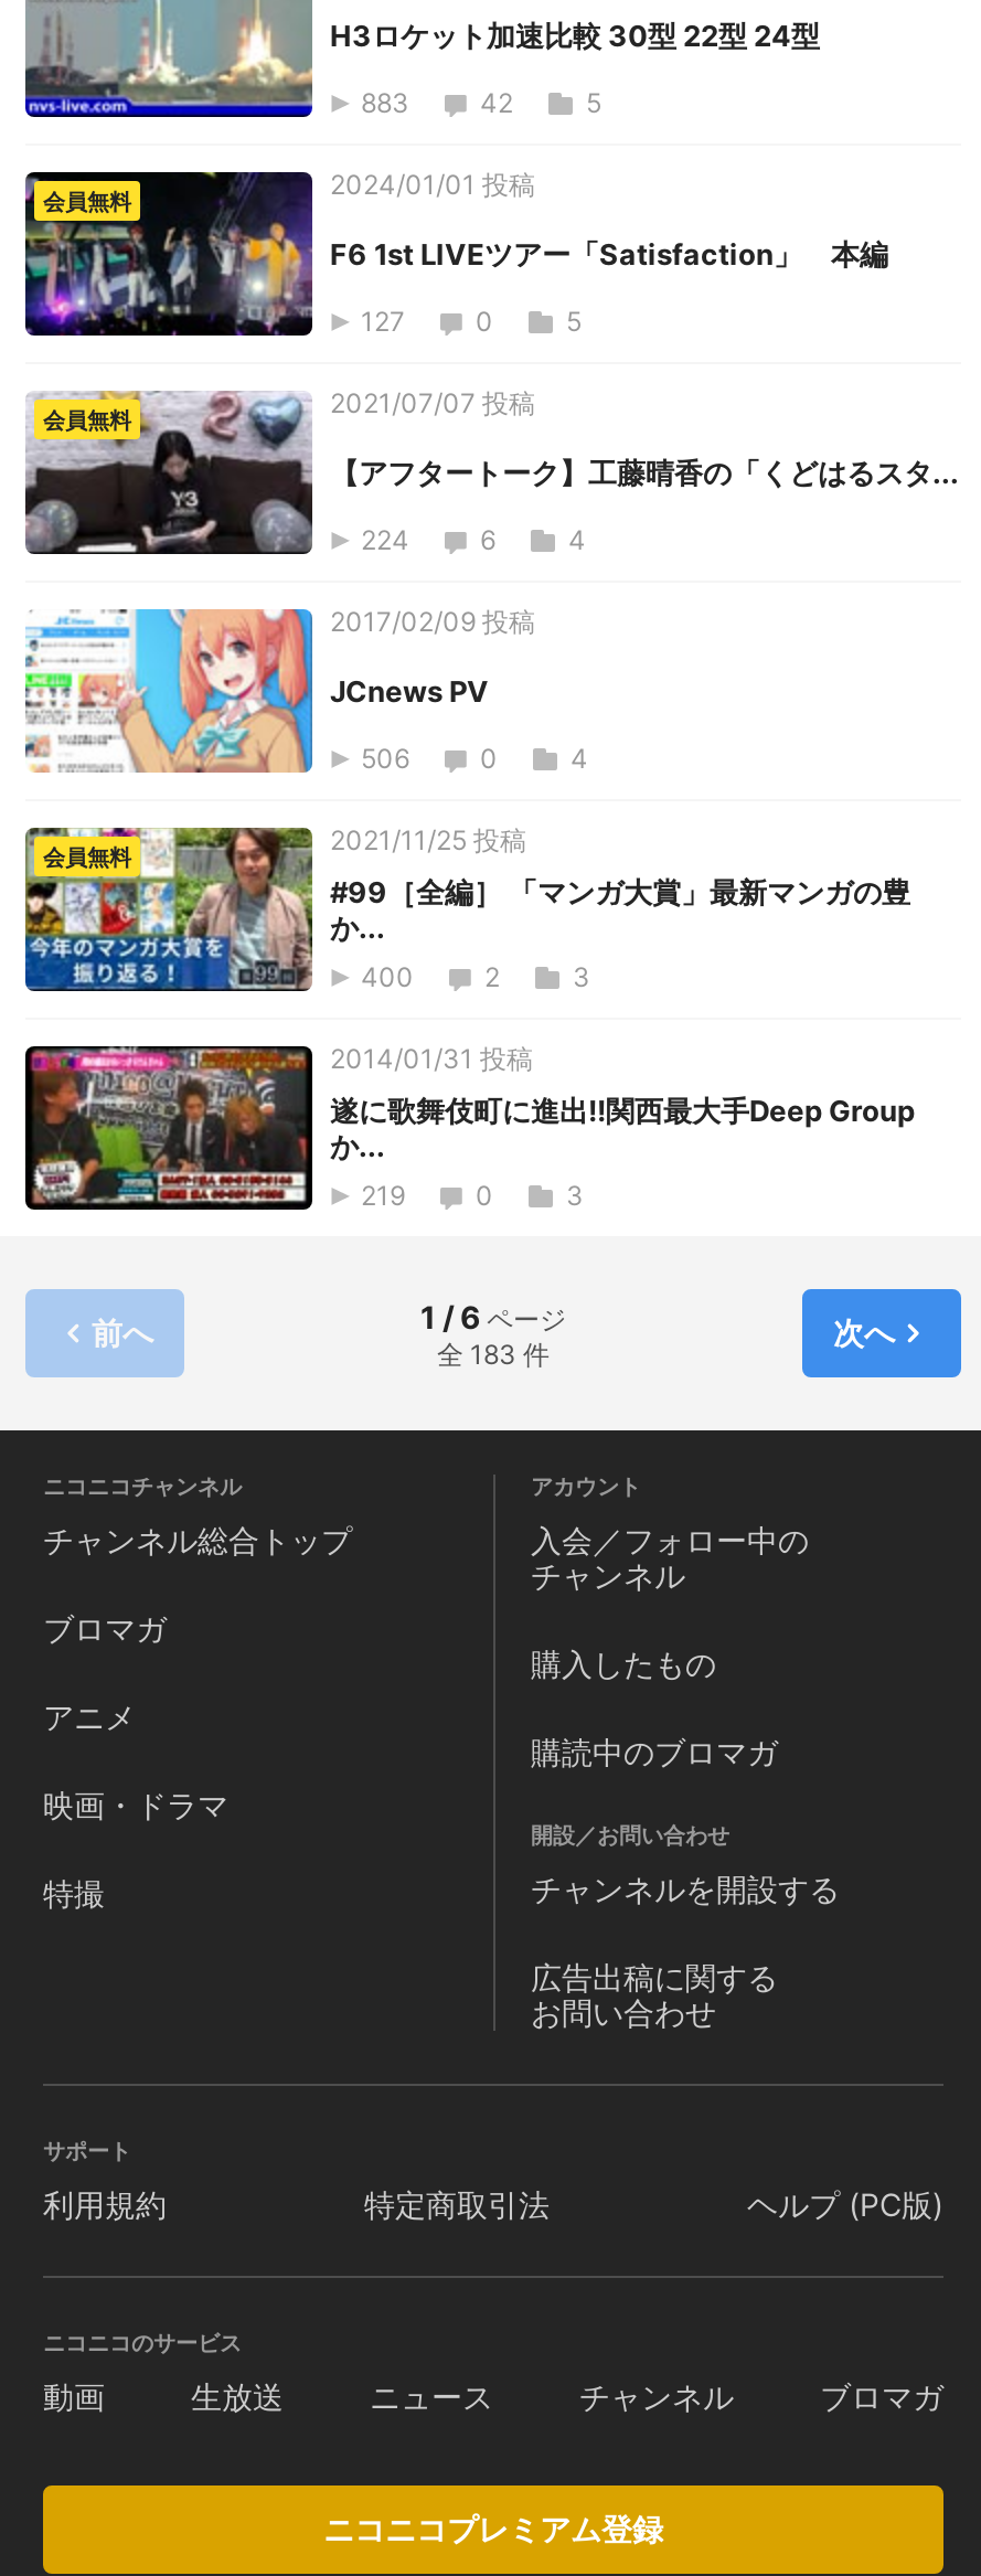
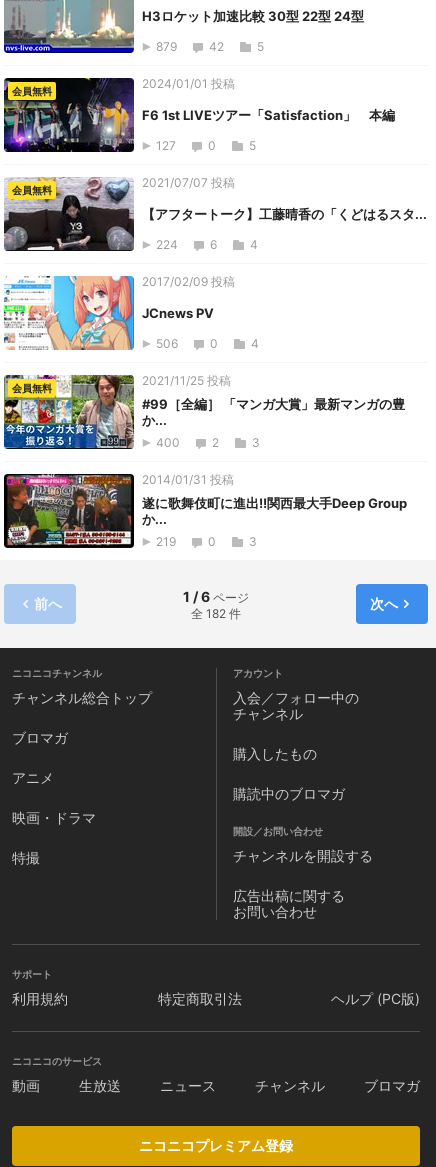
[361,86,409,119] 883 -> [156,39,177,54] 879
[437,1337,550,1370] 全 183 件 -> [191,605,241,620] 全 182 件

